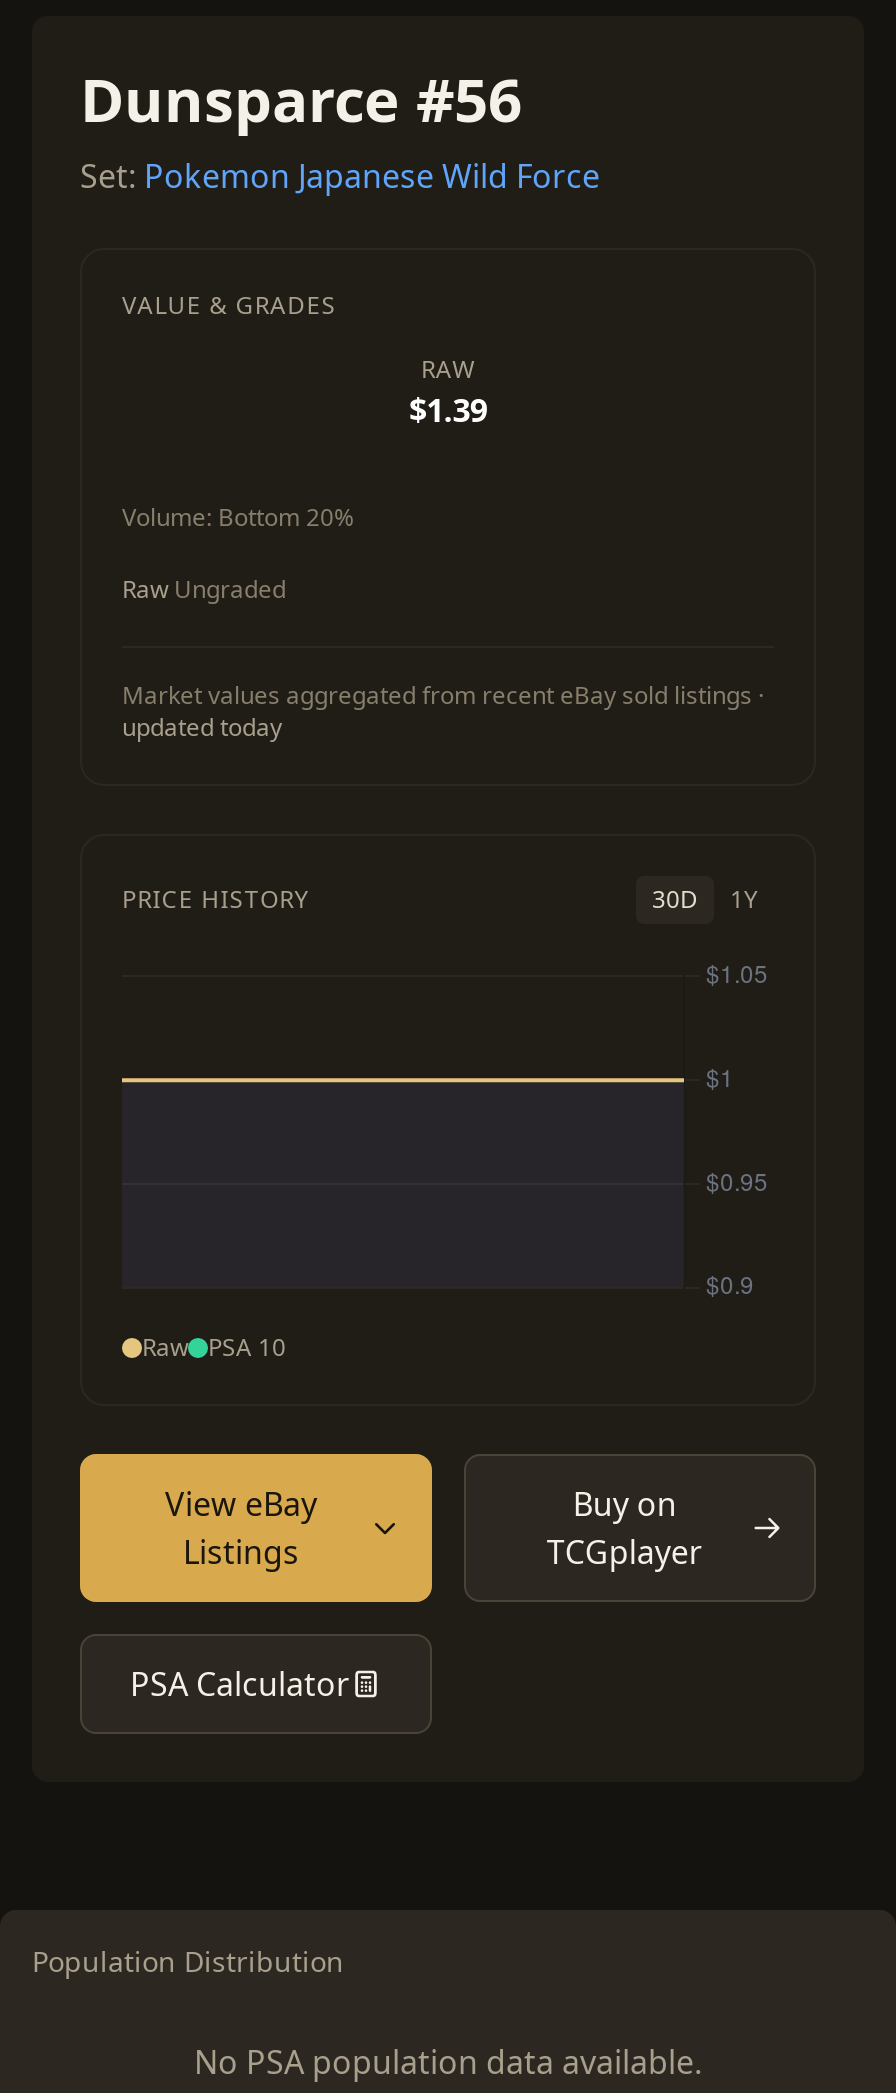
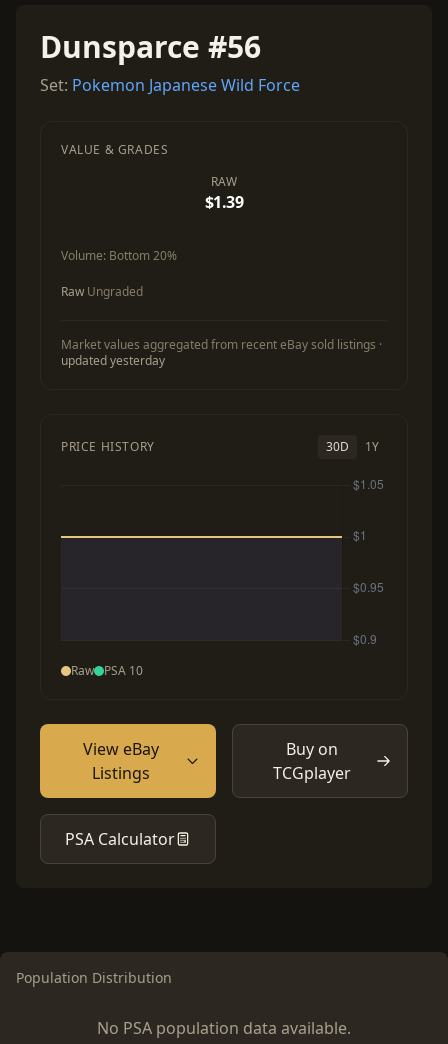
[122,710,282,744] updated today -> [61,352,165,369] updated yesterday

